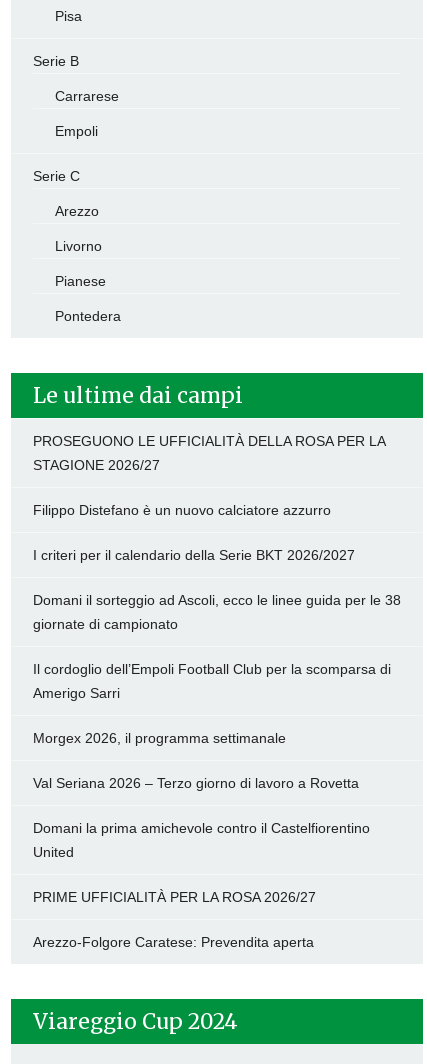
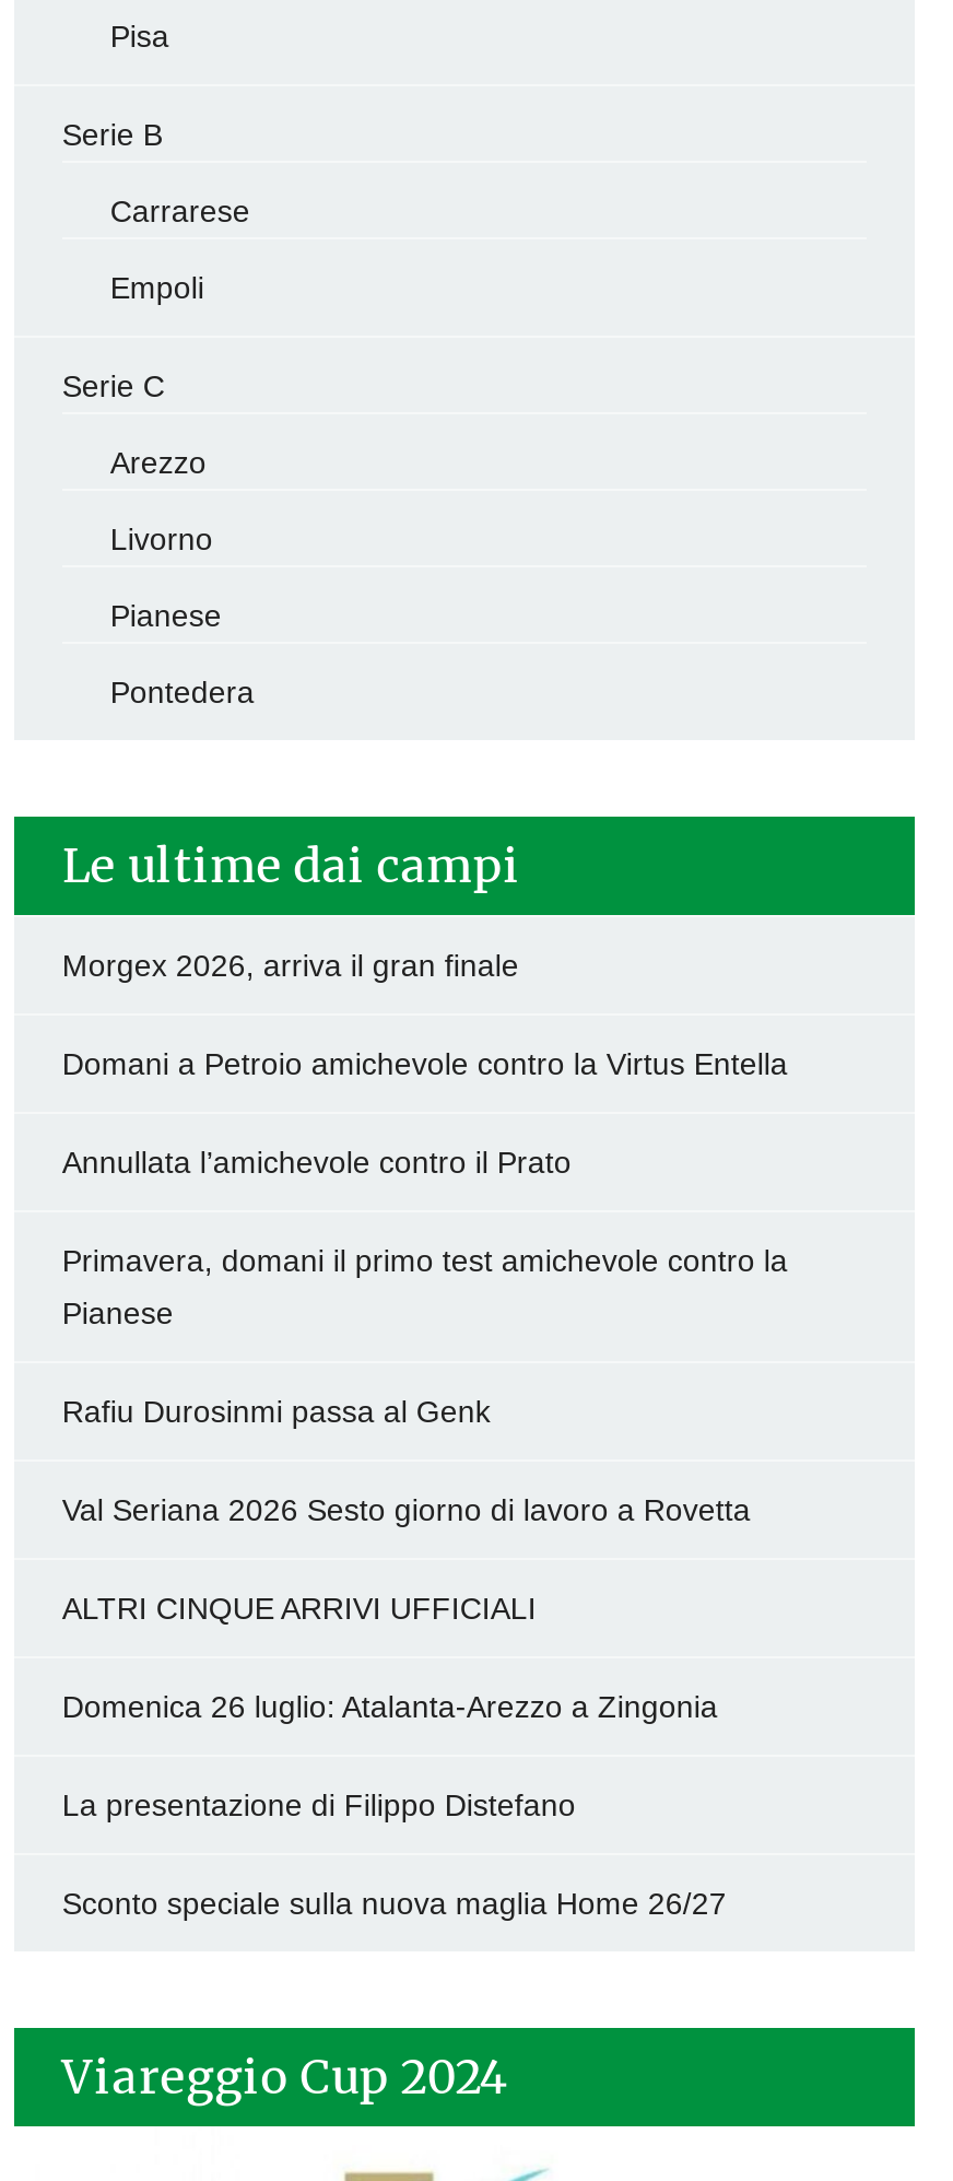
[33,433,401,950] PROSEGUONO LE UFFICIALITÀ DELLA ROSA PER LA | STAGIONE 2026/27 | Filippo Distefano è un nuovo calciatore azzurro | I criteri per il calendario della Serie BKT 2026/2027 | Domani il sorteggio ad Ascoli, ecco le linee guida per le 38 | giornate di campionato | Il cordoglio dell’Empoli Football Club per la scomparsa di | Amerigo Sarri | Morgex 2026, il programma settimanale | Val Seriana 2026 – Terzo giorno di lavoro a Rovetta | Domani la prima amichevole contro il Castelfiorentino | United | PRIME UFFICIALITÀ PER LA ROSA 2026/27 | Arezzo-Folgore Caratese: Prevendita aperta -> [62,948,788,1921] Morgex 2026, arriva il gran finale | Domani a Petroio amichevole contro la Virtus Entella | Annullata l’amichevole contro il Prato | Primavera, domani il primo test amichevole contro la | Pianese | Rafiu Durosinmi passa al Genk | Val Seriana 2026 Sesto giorno di lavoro a Rovetta | ALTRI CINQUE ARRIVI UFFICIALI | Domenica 26 luglio: Atalanta-Arezzo a Zingonia | La presentazione di Filippo Distefano | Sconto speciale sulla nuova maglia Home 26/27

